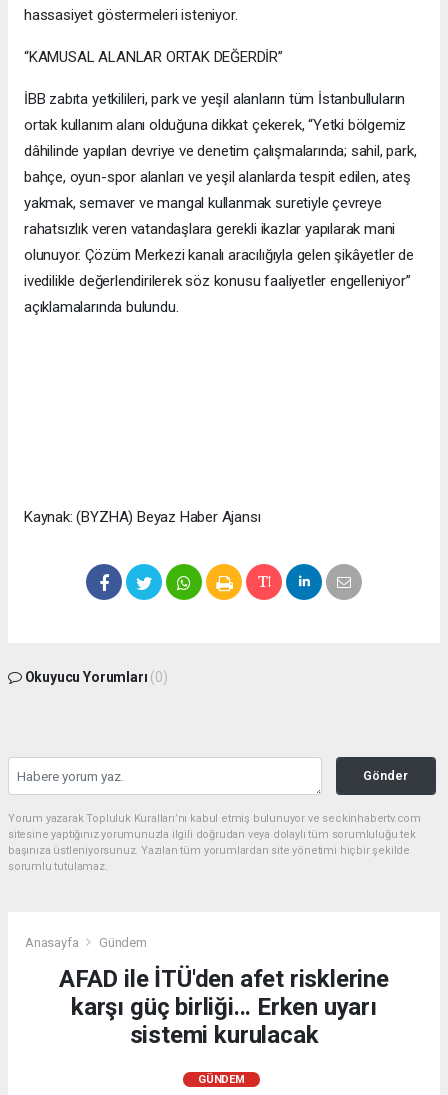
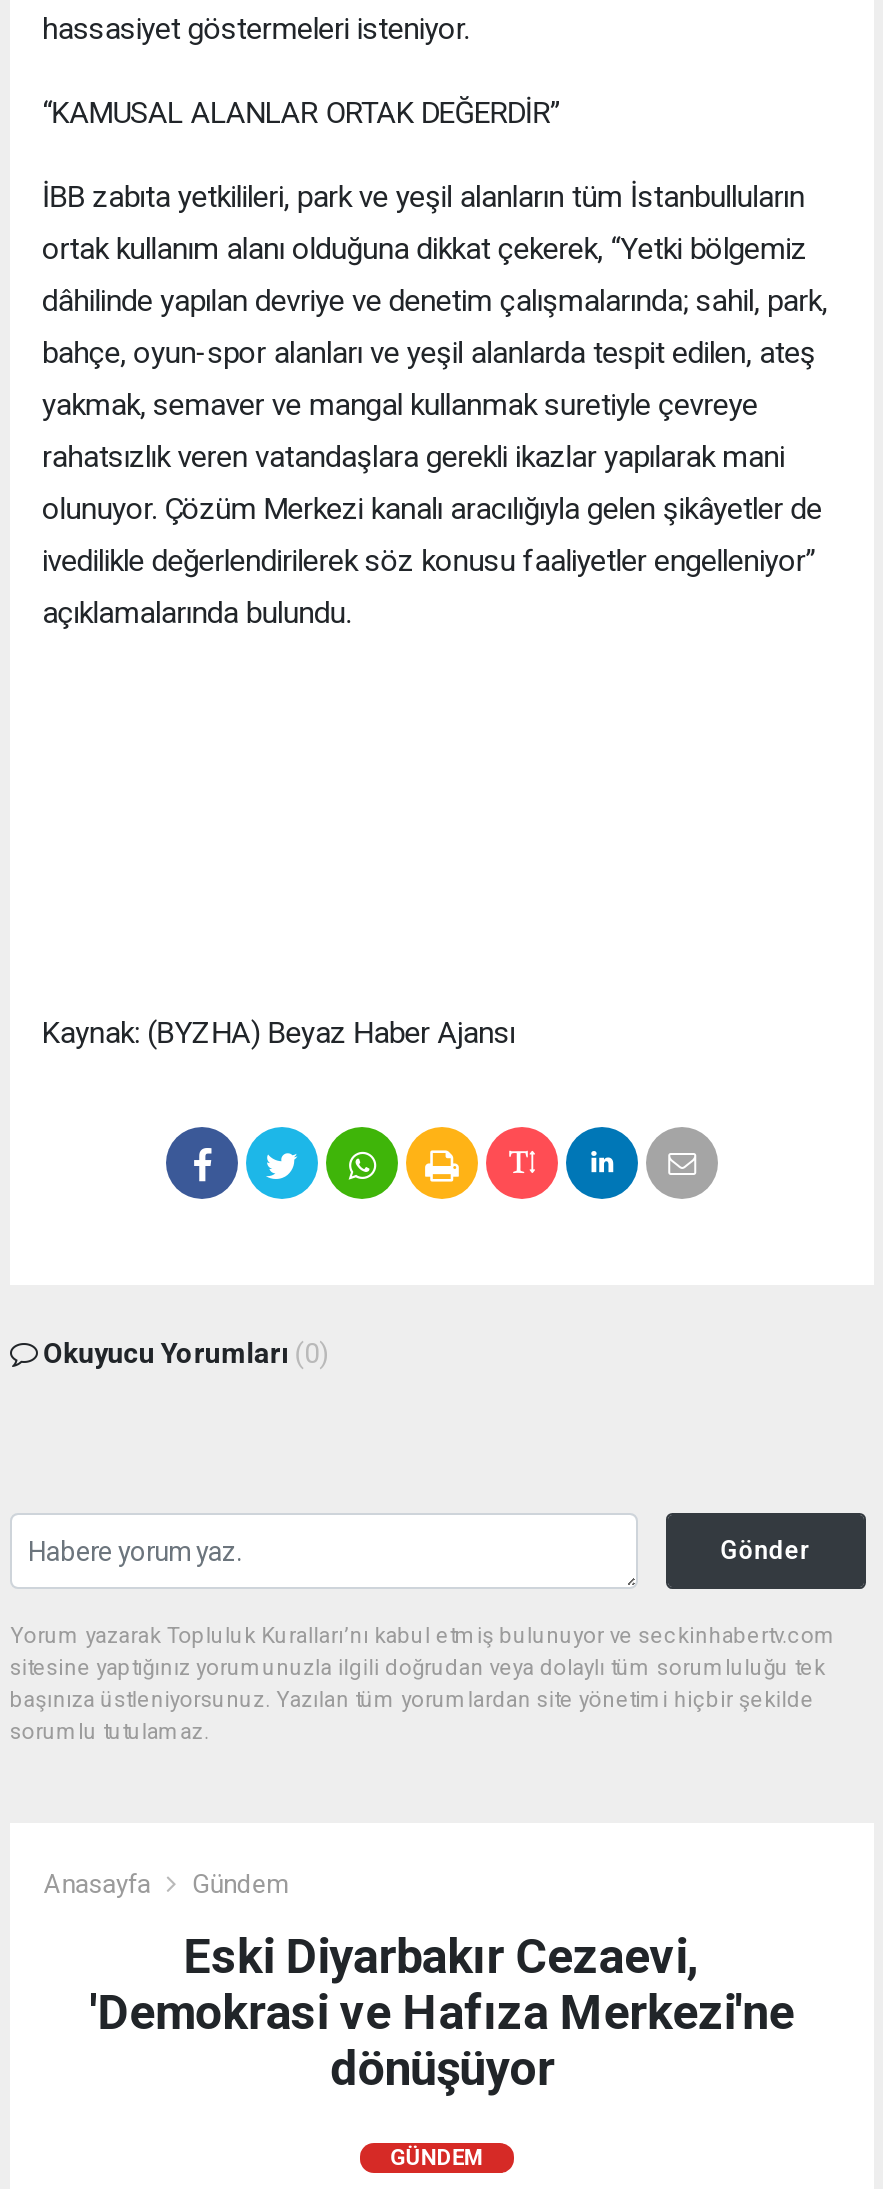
[59,965,389,1049] AFAD ile İTÜ'den afet risklerine | karşı güç birliği... Erken uyarı | sistemi kurulacak -> [90,1930,794,2098] Eski Diyarbakır Cezaevi, | 'Demokrasi ve Hafıza Merkezi'ne | dönüşüyor

